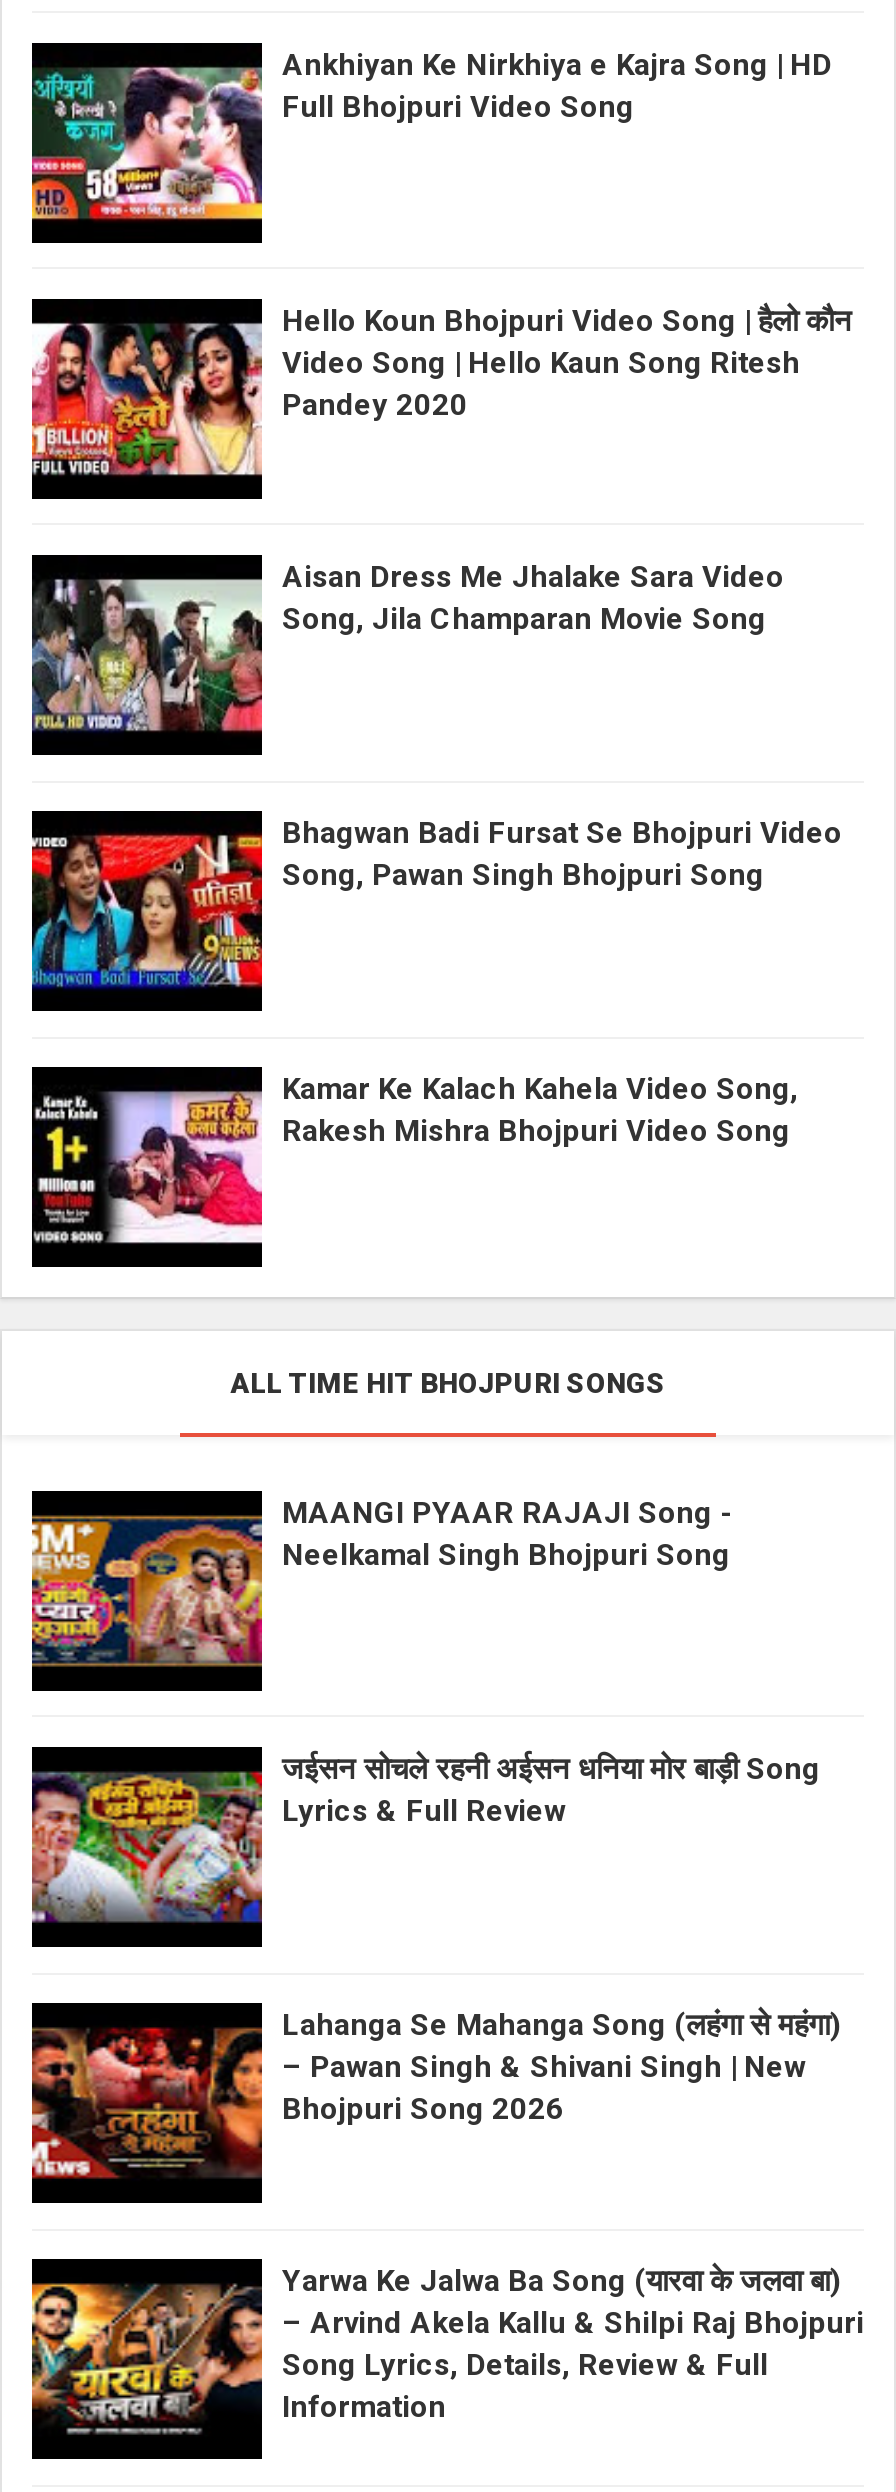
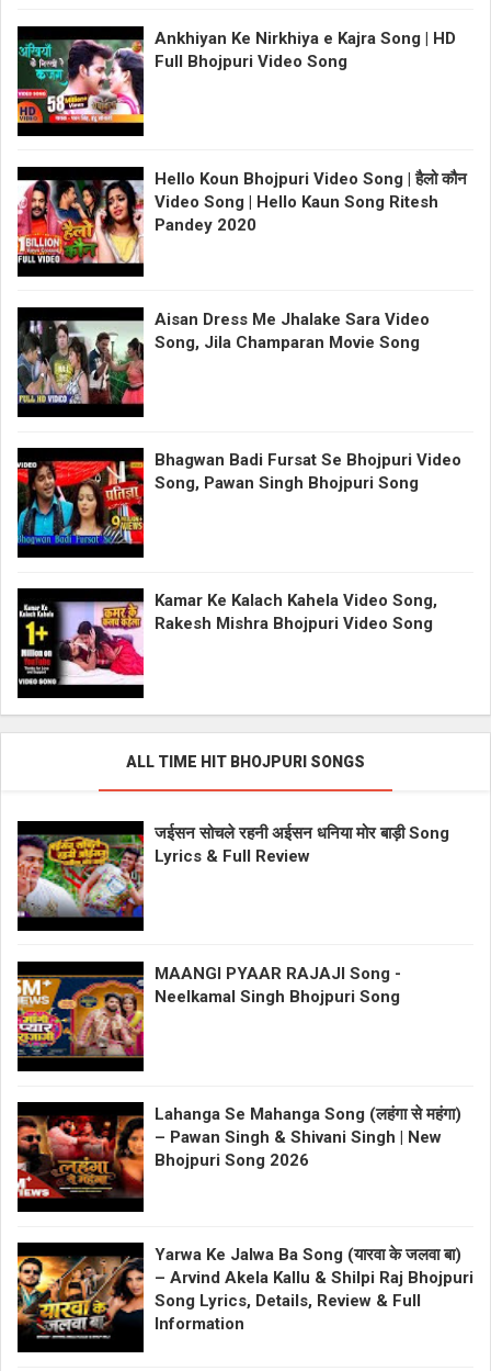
moved [30,1495,732,1667] -> [16,964,401,1058]: [image] | MAANGI PYAAR RAJAJI Song - | Neelkamal Singh Bhojpuri Song
moved [28,1751,820,1927] -> [15,823,449,920]: [image] | जईसन सोचले रहनी अईसन धनिया मोर बाड़ी Song | Lyrics & Full Review

